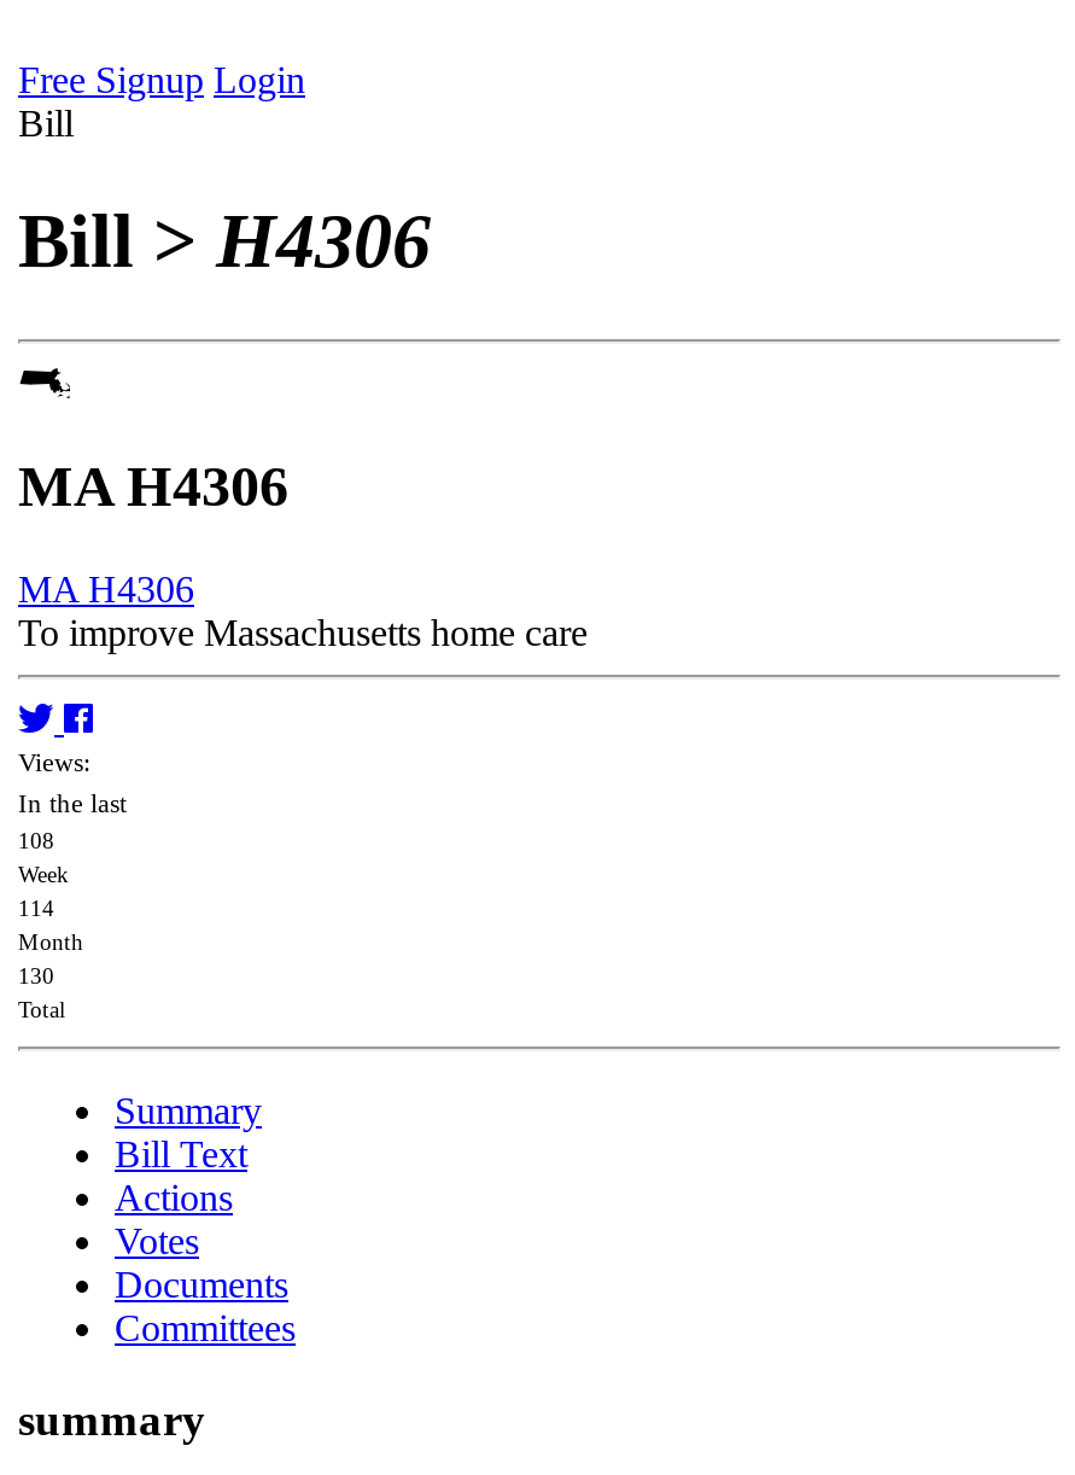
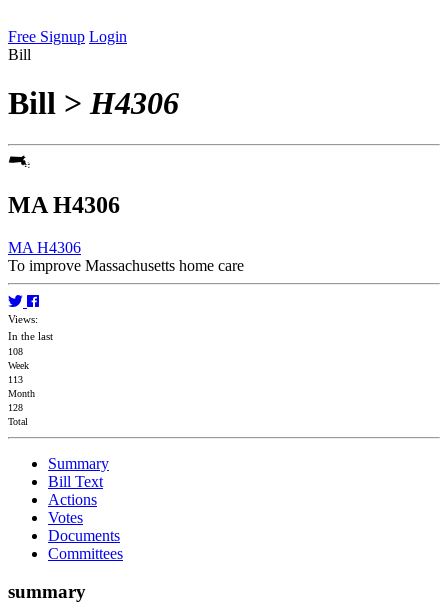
[18,893,54,920] 114 -> [8,373,23,384] 113
[18,961,54,987] 130 -> [8,401,23,412] 128

